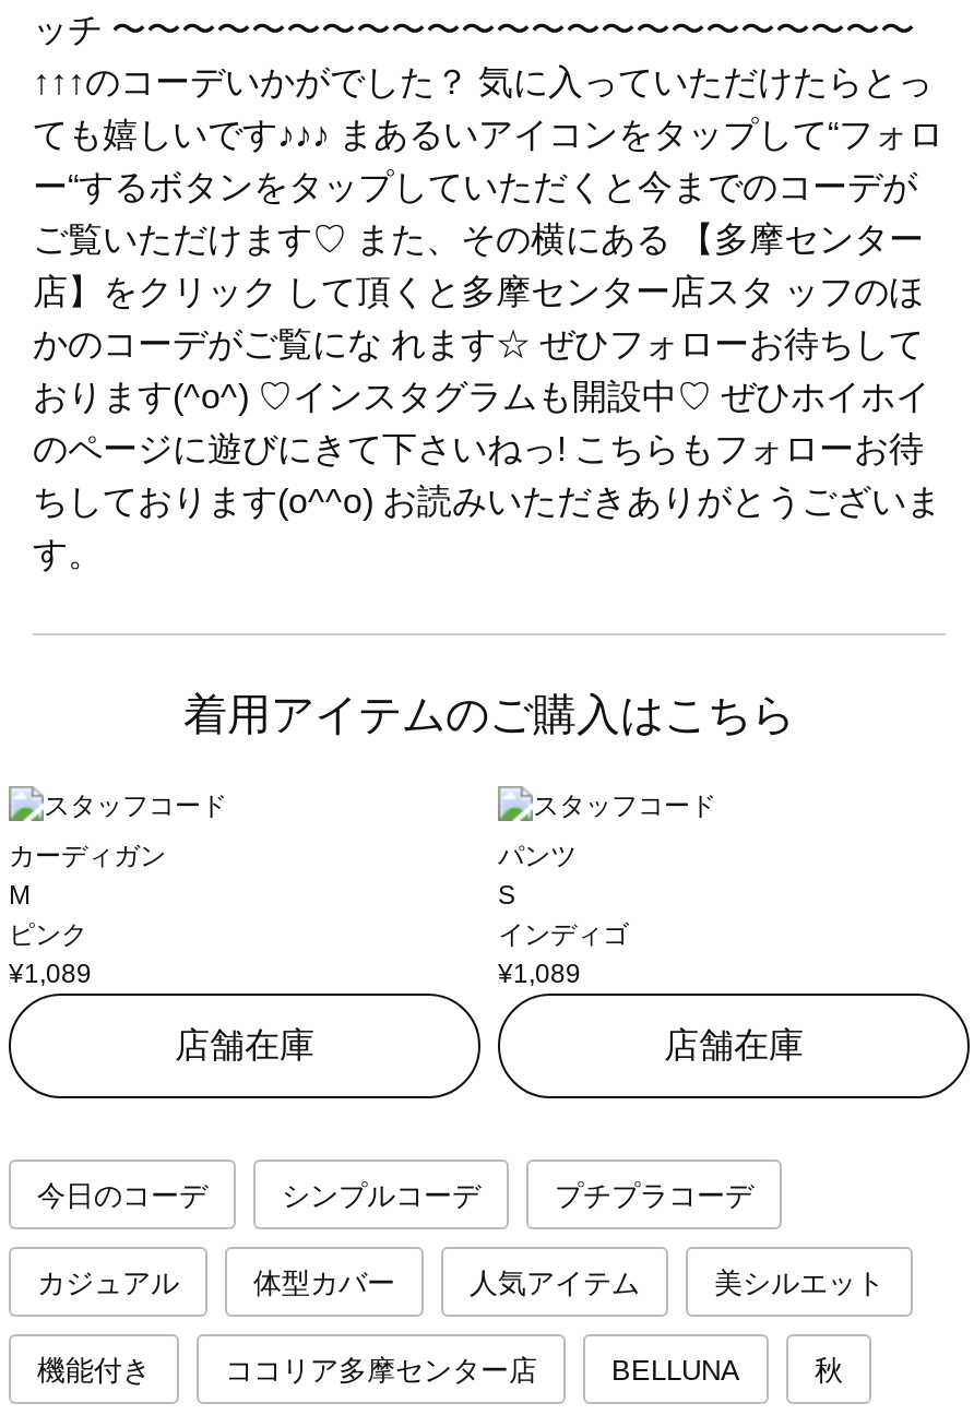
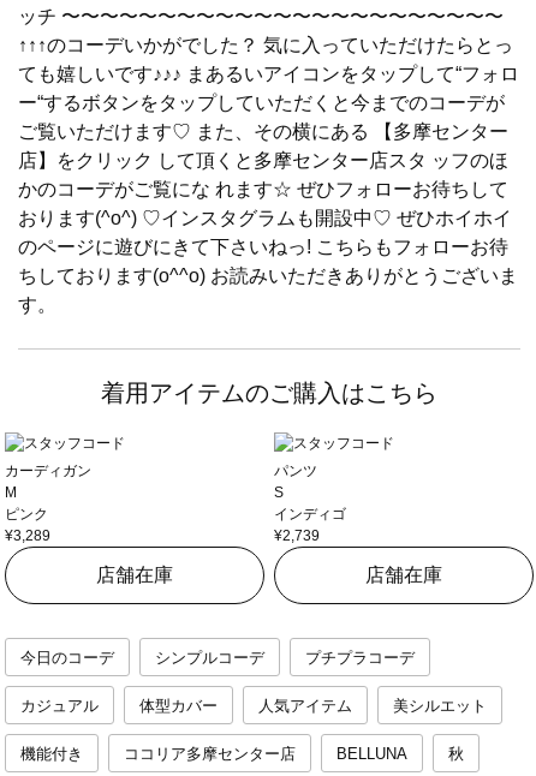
[9,959,92,990] ¥1,089 -> [5,528,50,544] ¥3,289
[498,959,581,990] ¥1,089 -> [274,528,320,544] ¥2,739

